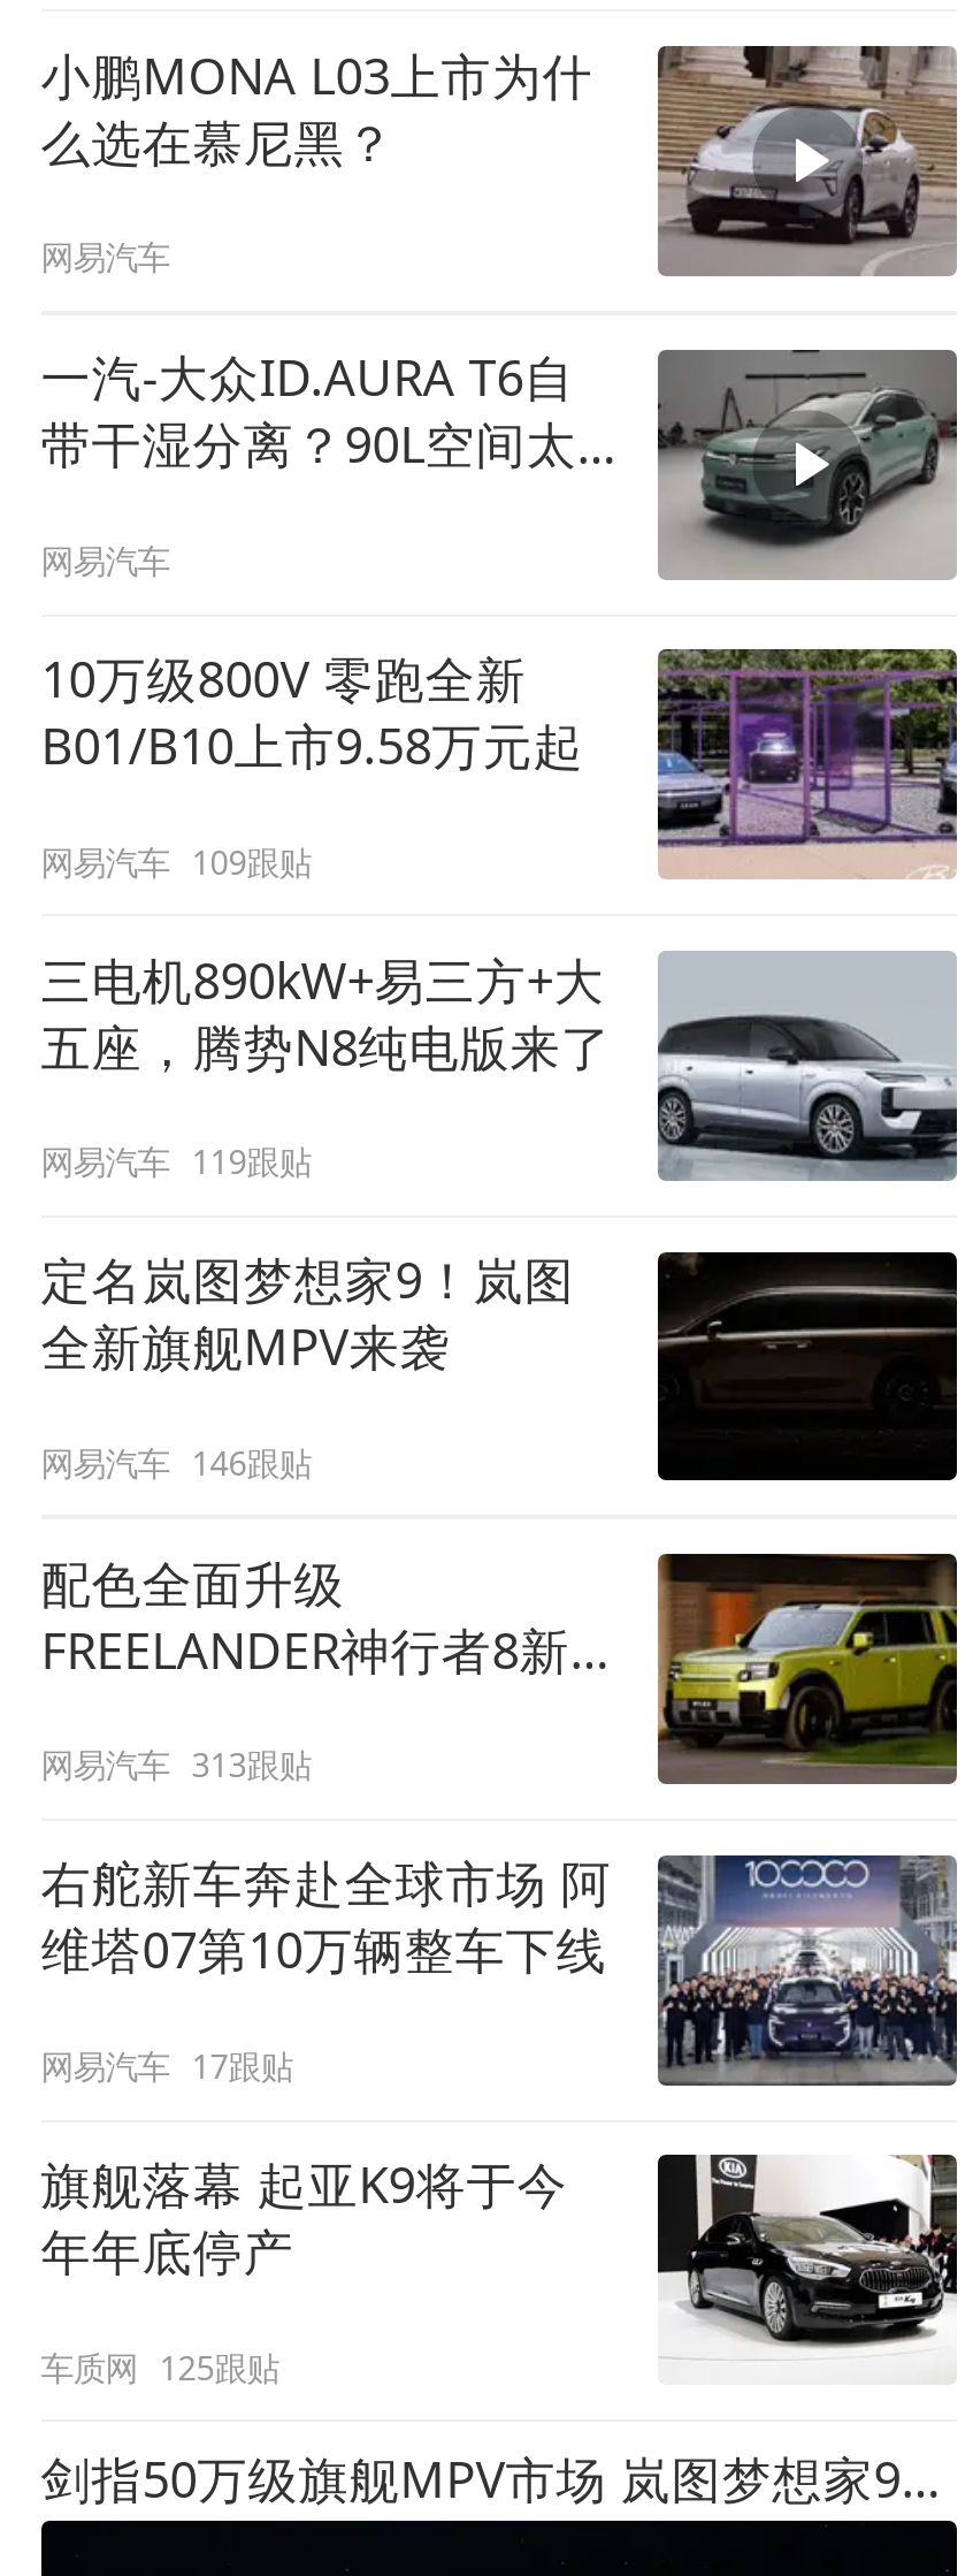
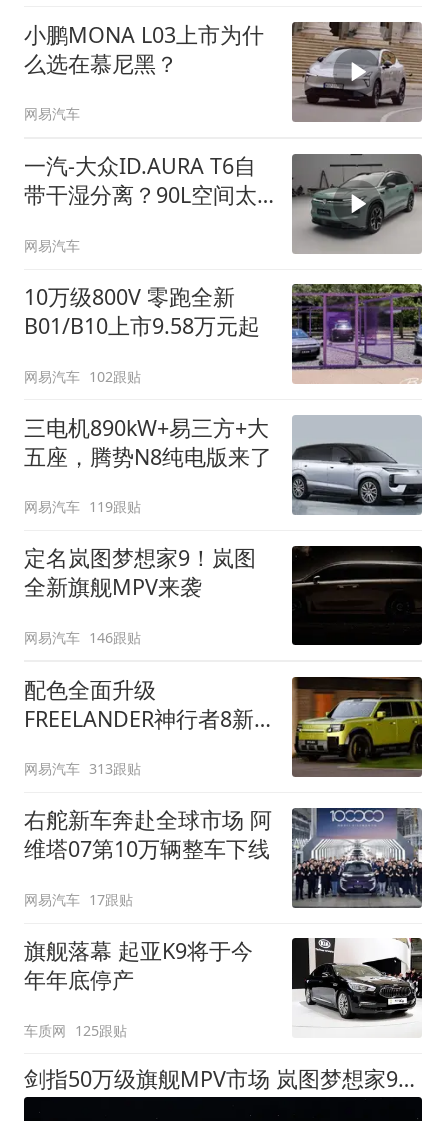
[41,839,311,883] 网易汽车 109跟贴 -> [24,367,141,386] 网易汽车 102跟贴

